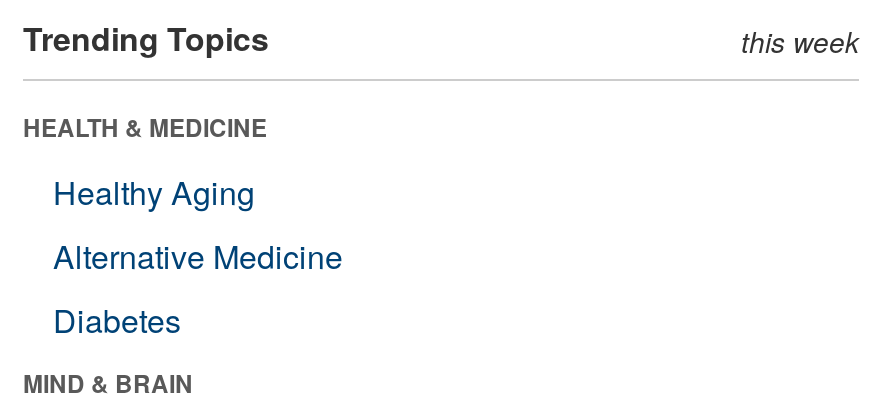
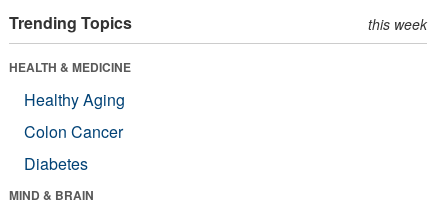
[53,233,343,279] Alternative Medicine -> [24,120,123,143] Colon Cancer

